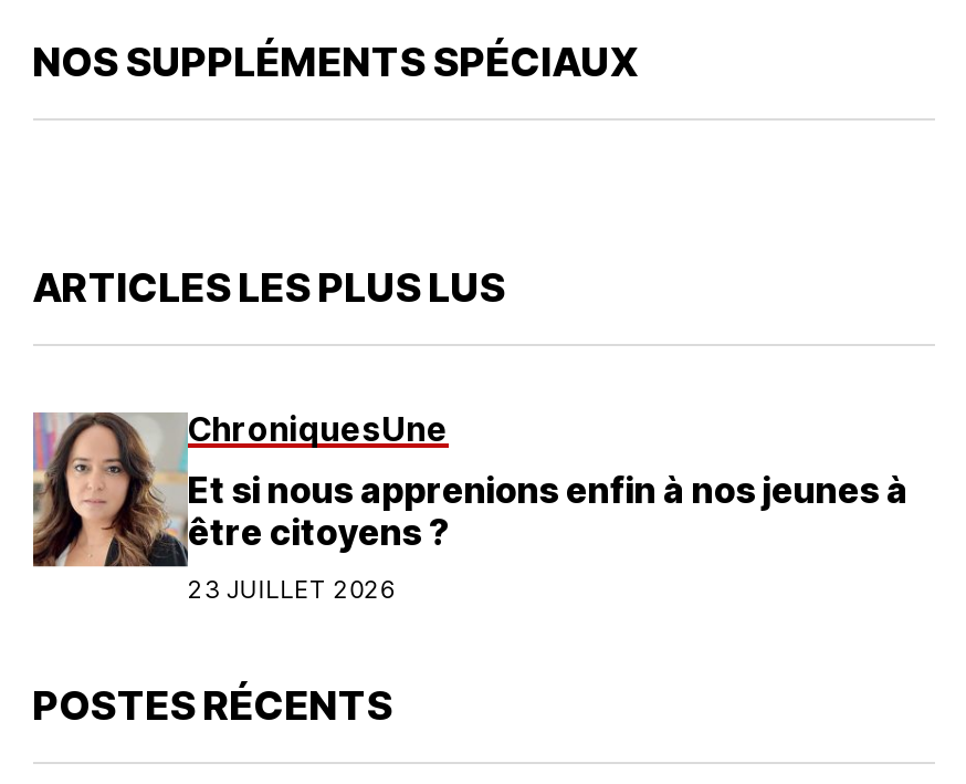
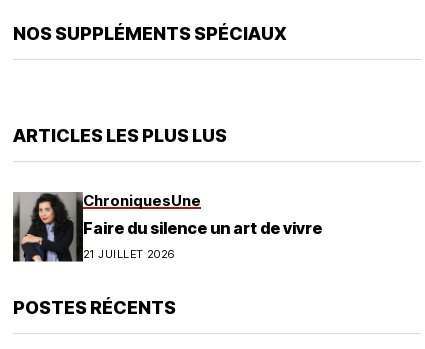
[31,412,909,604] [image] | Et si nous apprenions enfin à nos jeunes à | être citoyens ? | 23 JUILLET 2026 -> [12,192,322,263] [image] | Faire du silence un art de vivre | 21 JUILLET 2026

